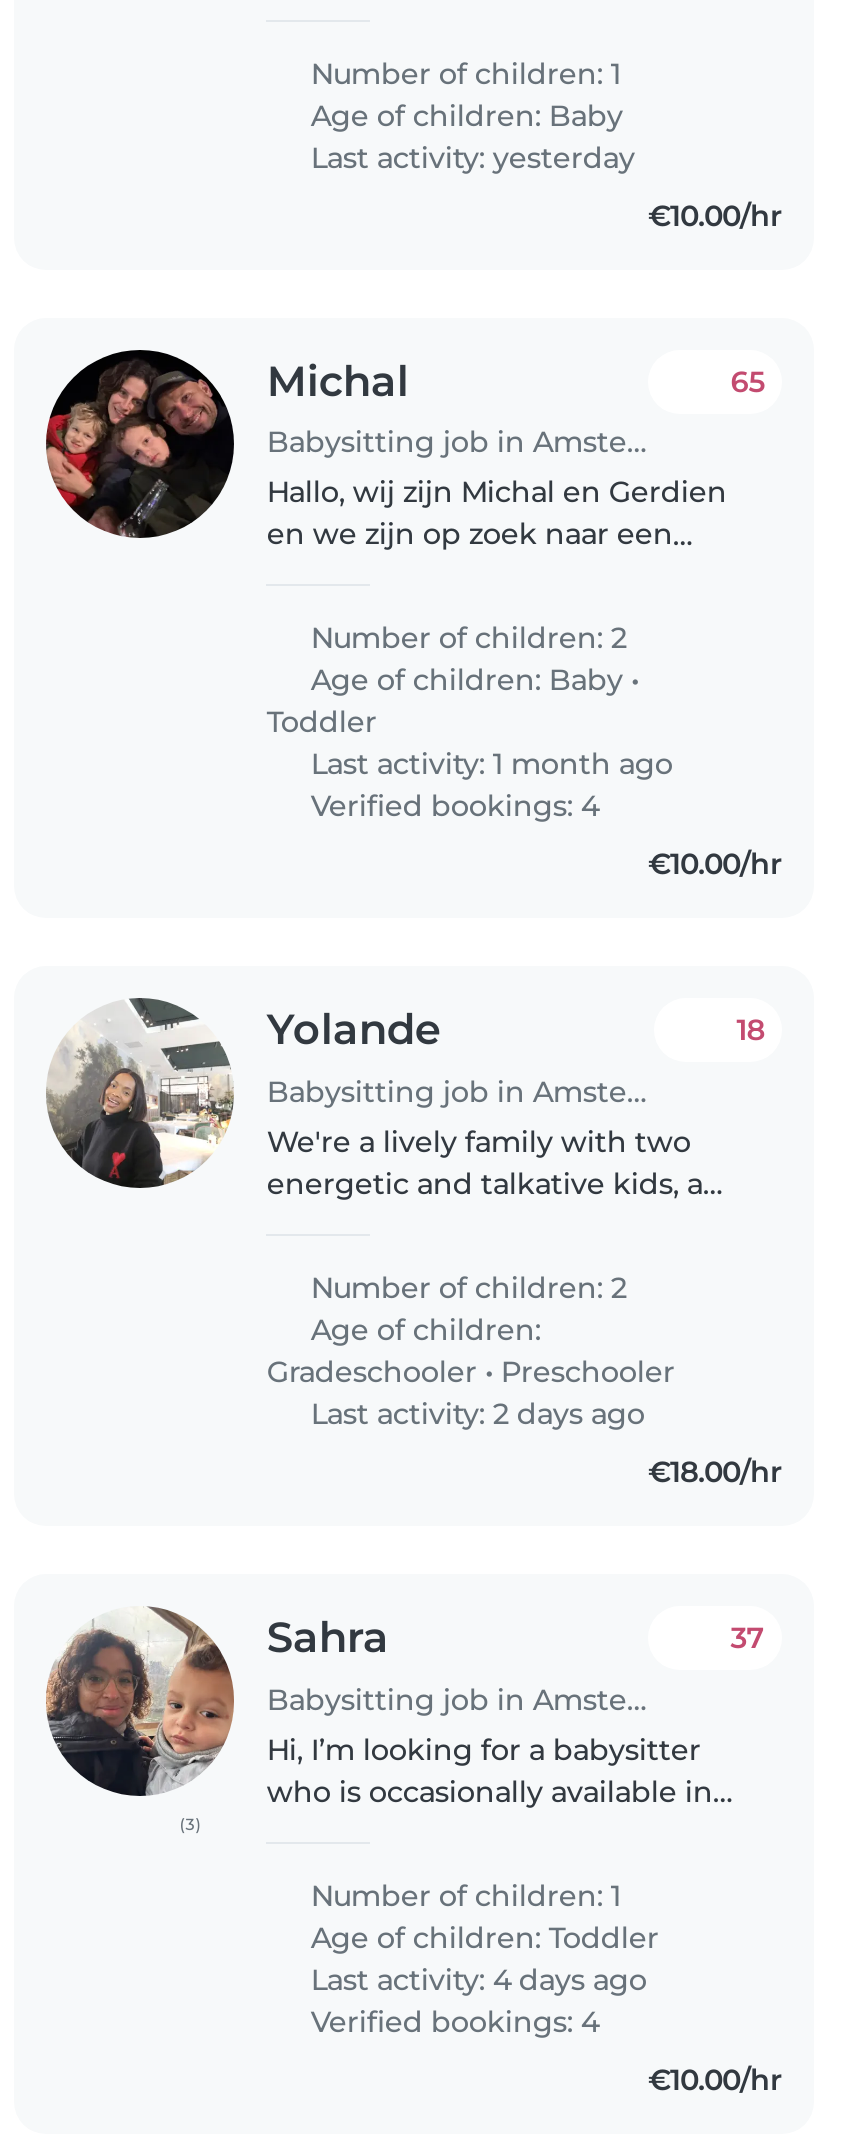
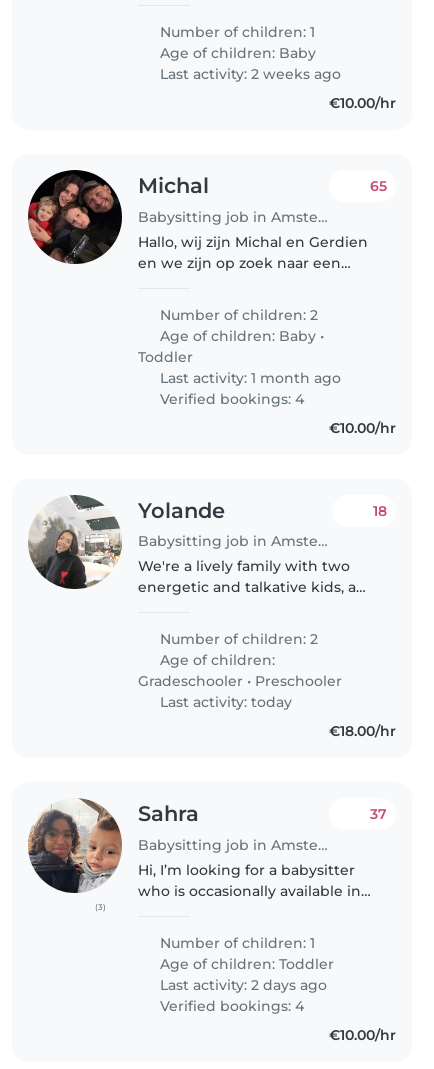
[303,140,635,176] Last activity: yesterday -> [156,65,341,83] Last activity: 2 weeks ago
moved [303,1397,645,1433] -> [156,976,327,994]: Last activity: 2 days ago
none -> [156,693,292,711] Last activity: today
[303,1962,647,1998] Last activity: 4 days ago -> none

